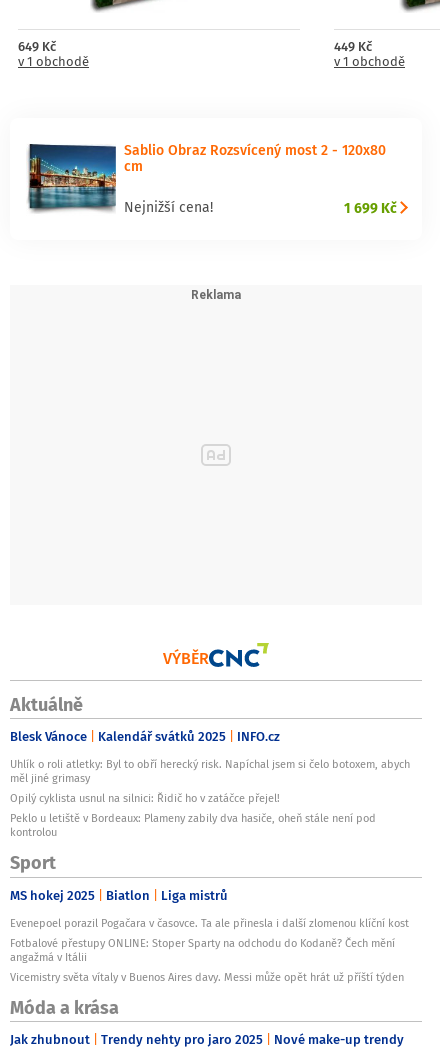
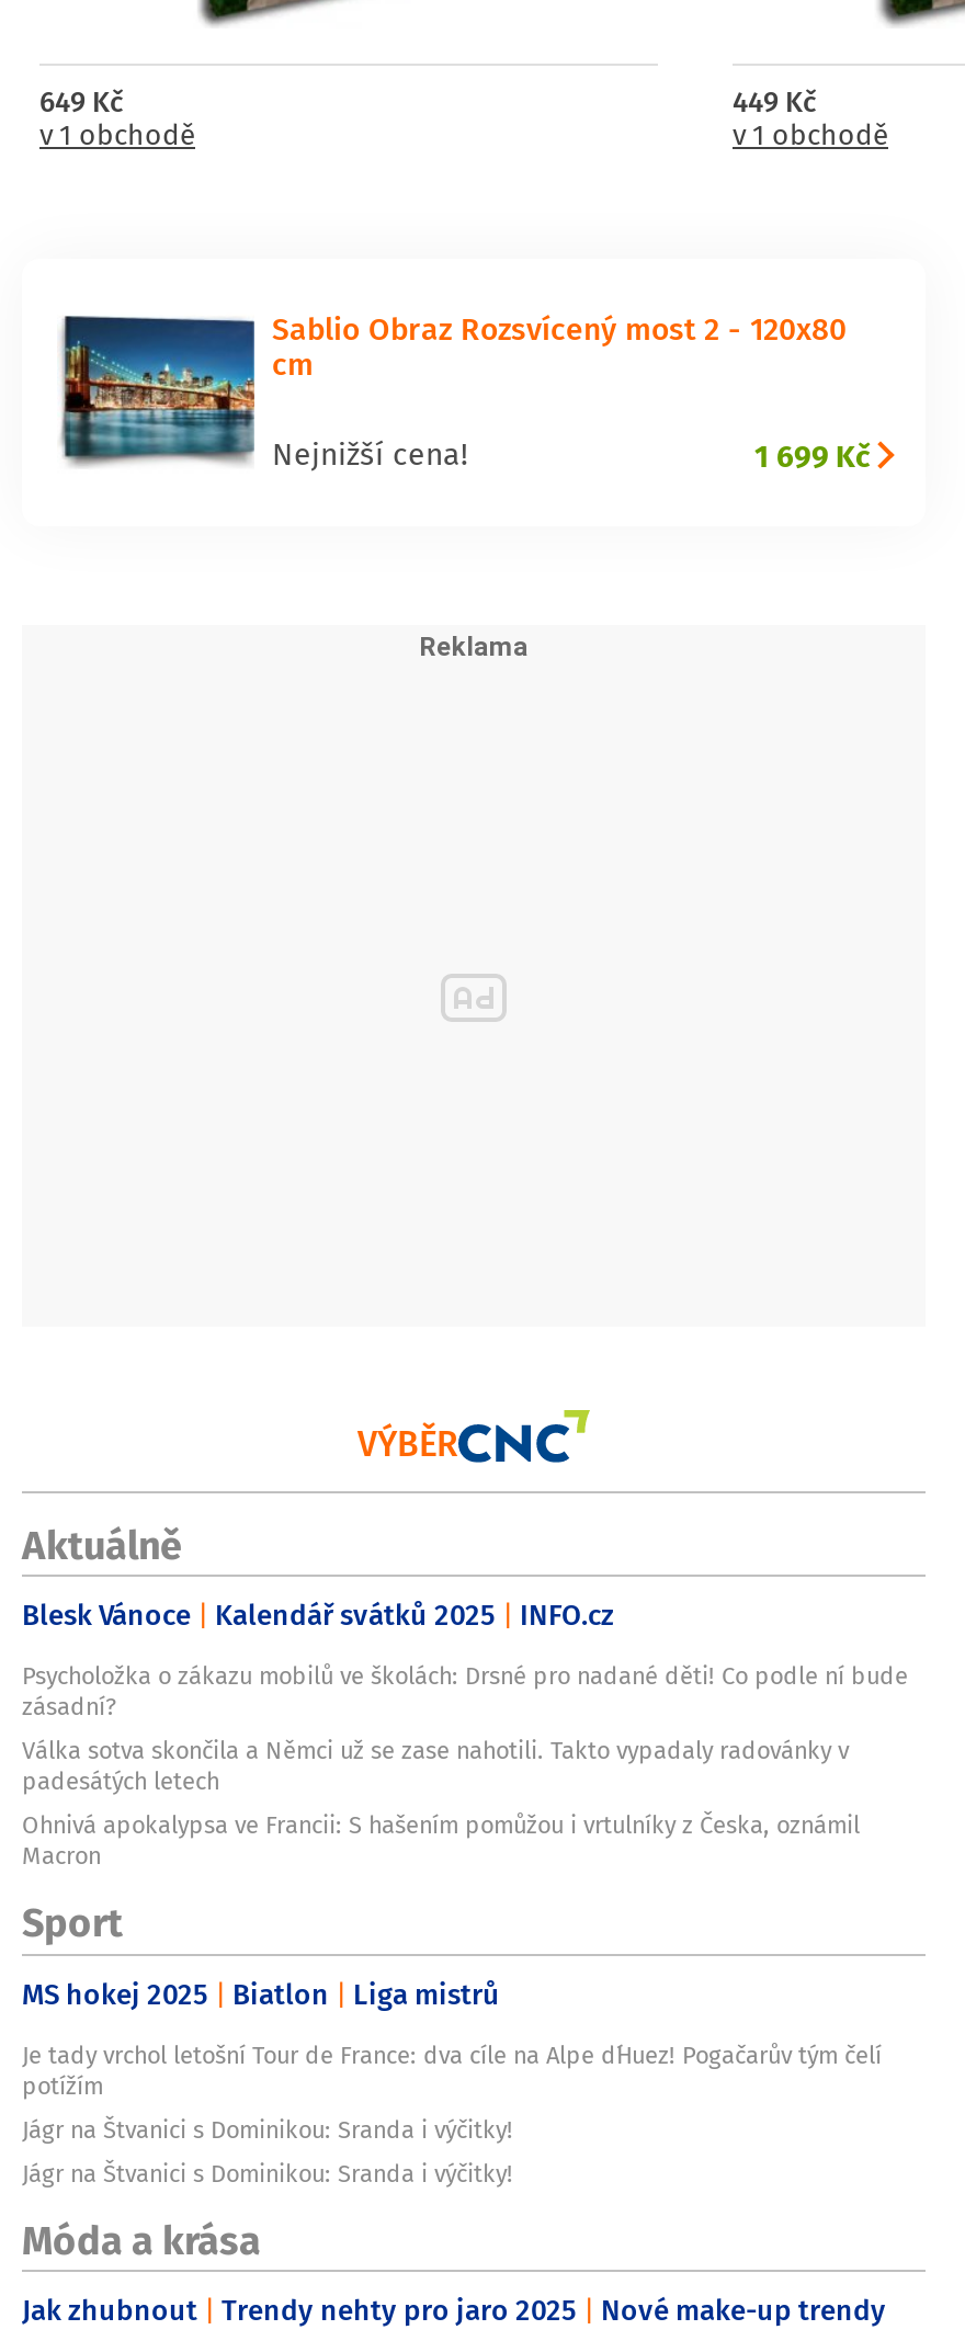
[10,756,410,840] Uhlík o roli atletky: Byl to obří herecký risk. Napíchal jsem si čelo botoxem, abych | měl jiné grimasy | Opilý cyklista usnul na silnici: Řidič ho v zatáčce přejel! | Peklo u letiště v Bordeaux: Plameny zabily dva hasiče, oheň stále není pod | kontrolou -> [22,1658,908,1873] Psycholožka o zákazu mobilů ve školách: Drsné pro nadané děti! Co podle ní bude | zásadní? | Válka sotva skončila a Němci už se zase nahotili. Takto vypadaly radovánky v | padesátých letech | Ohnivá apokalypsa ve Francii: S hašením pomůžou i vrtulníky z Česka, oznámil | Macron
[10,915,409,985] Evenepoel porazil Pogačara v časovce. Ta ale přinesla i další zlomenou klíční kost | Fotbalové přestupy ONLINE: Stoper Sparty na odchodu do Kodaně? Čech mění | angažmá v Itálii | Vicemistry světa vítaly v Buenos Aires davy. Messi může opět hrát už příští týden -> [22,2036,882,2190] Je tady vrchol letošní Tour de France: dva cíle na Alpe d´Huez! Pogačarův tým čelí | potížím | Jágr na Štvanici s Dominikou: Sranda i výčitky! | Jágr na Štvanici s Dominikou: Sranda i výčitky!

